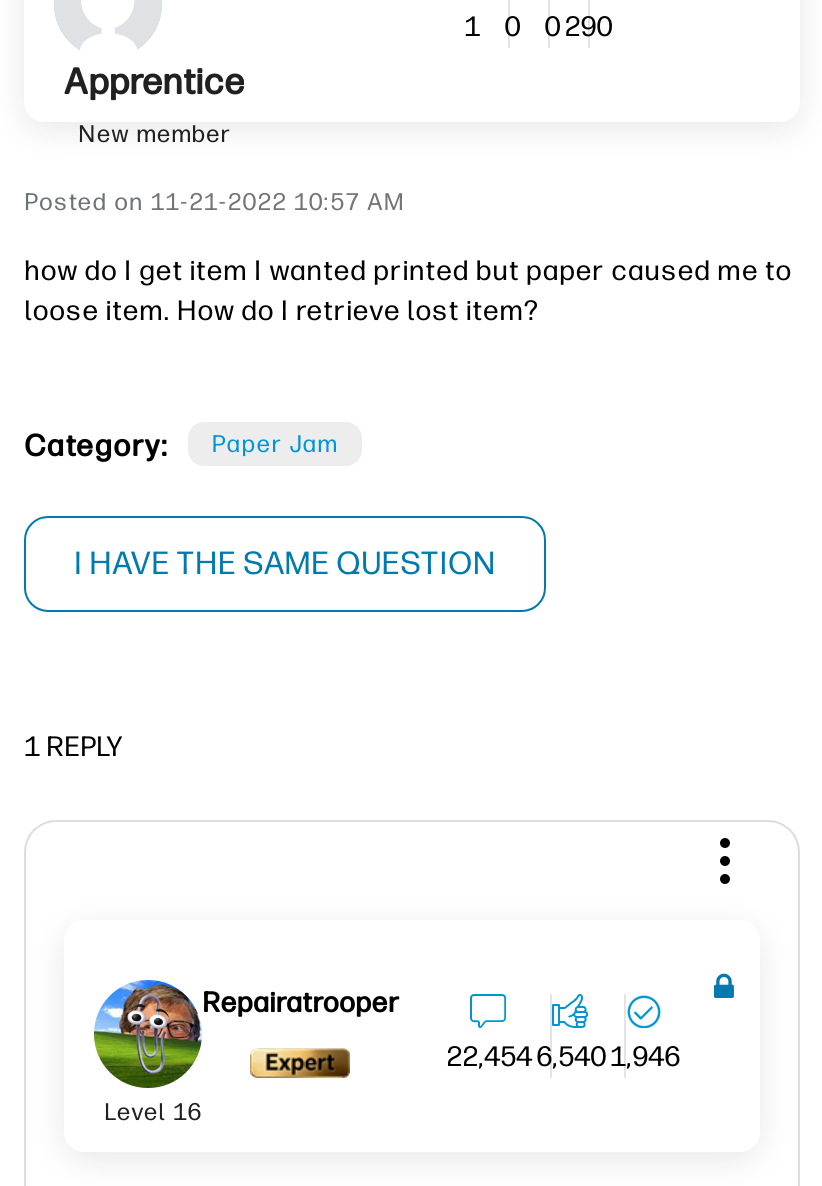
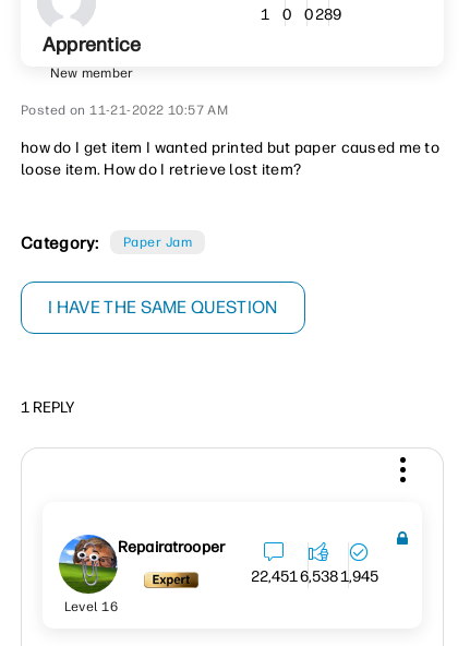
[464,9,612,44] 1 0 0 290 -> [261,5,341,24] 1 0 0 289
[446,1040,680,1074] 22,454 6,540 1,946 -> [251,567,378,586] 22,451 6,538 1,945

